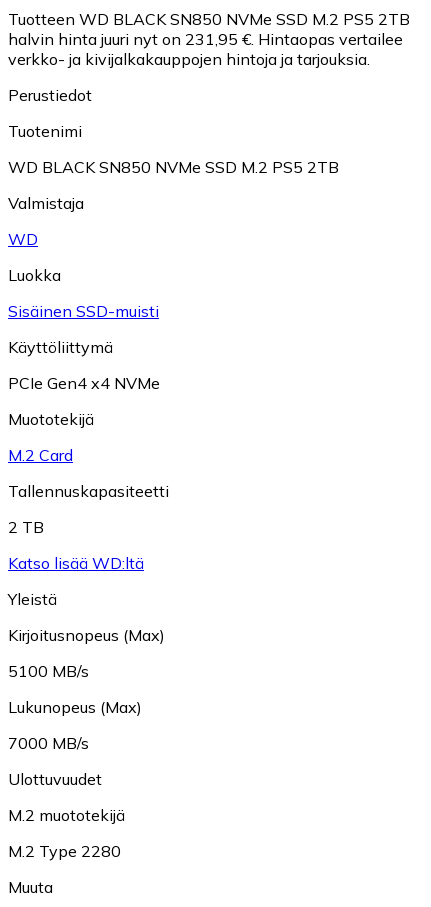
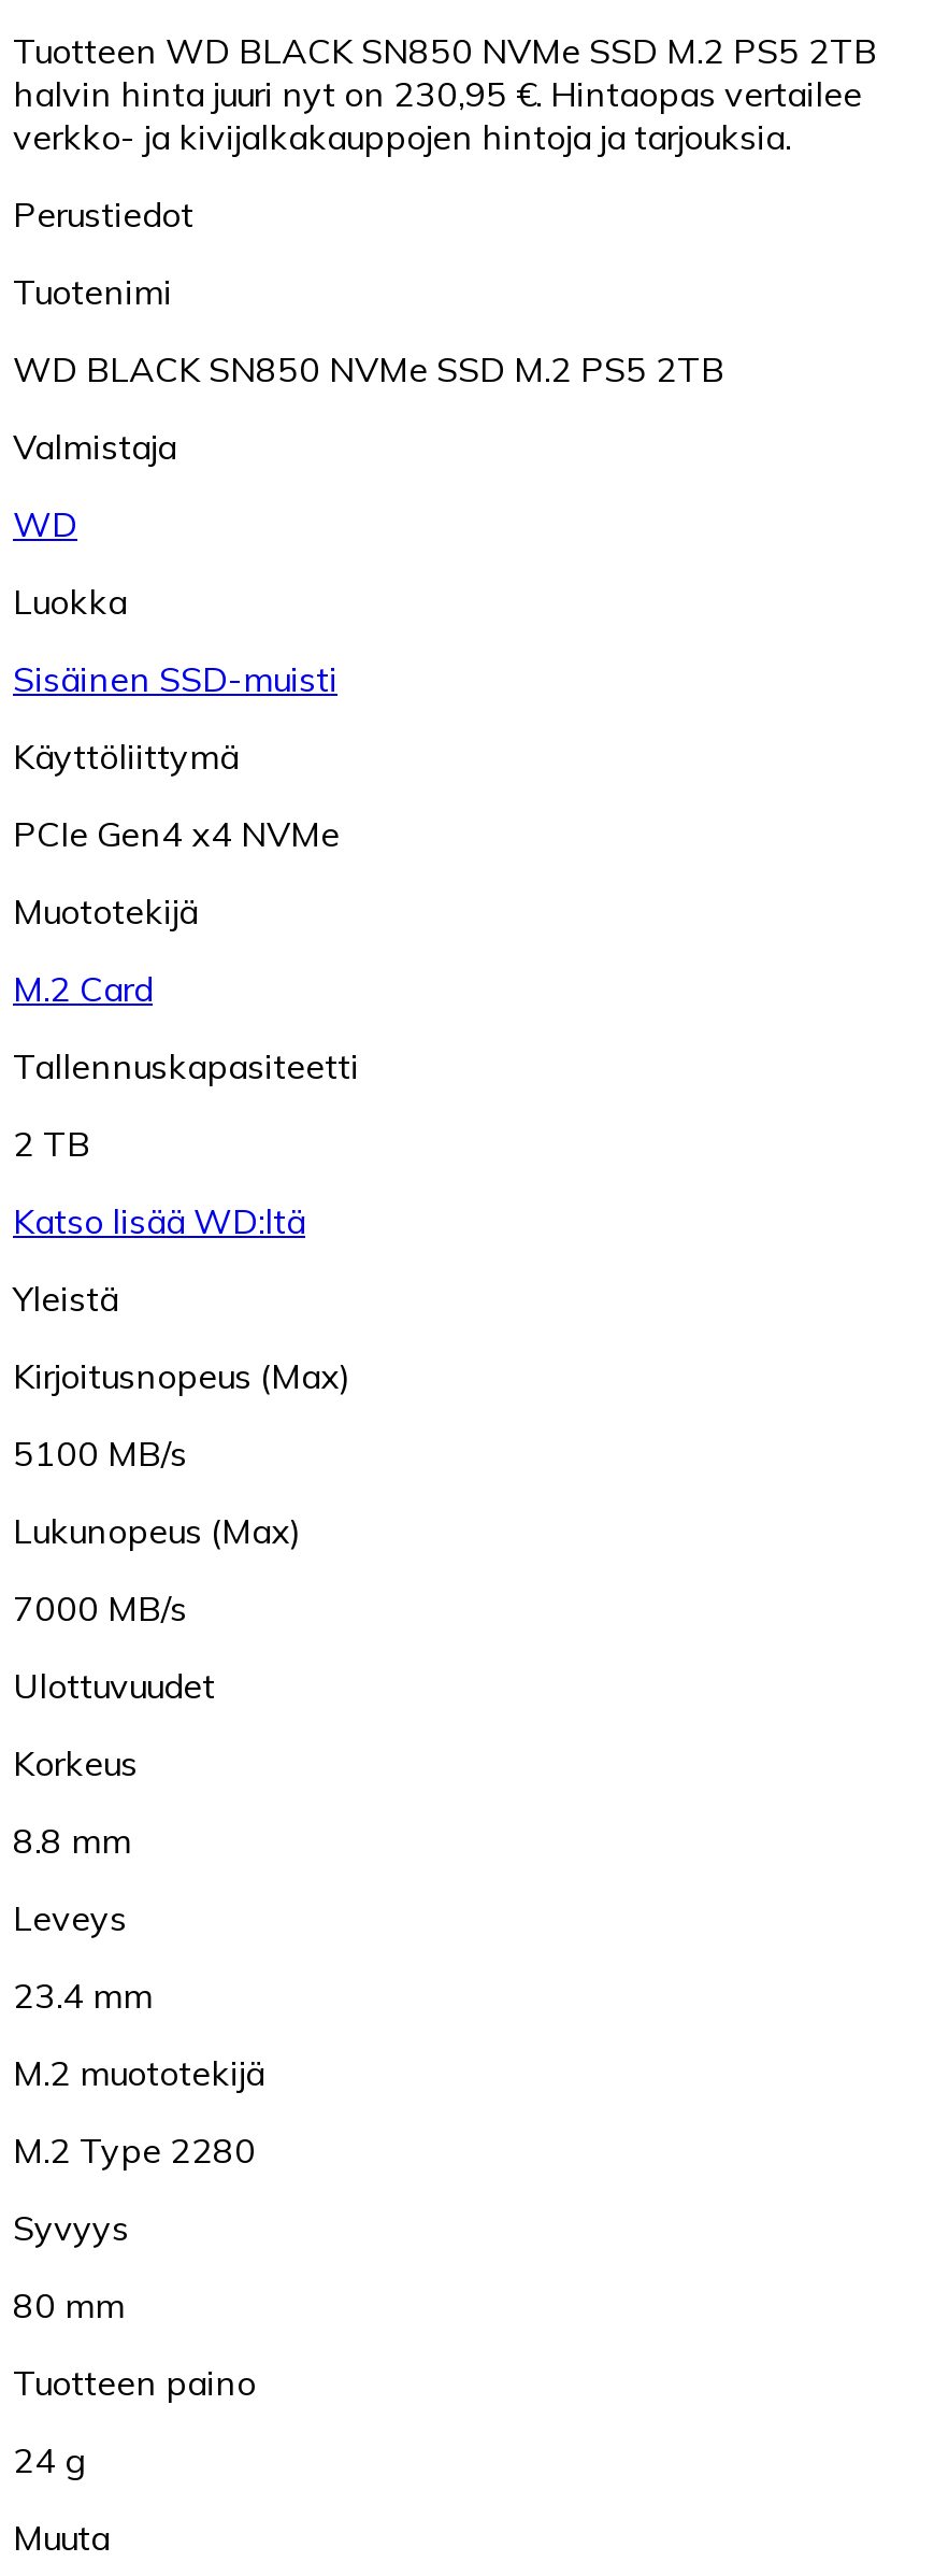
[8,29,403,49] halvin hinta juuri nyt on 231,95 €. Hintaopas vertailee -> [13,72,862,115] halvin hinta juuri nyt on 230,95 €. Hintaopas vertailee
none -> [13,1741,153,2016] Korkeus | 8.8 mm | Leveys | 23.4 mm
none -> [13,2206,256,2481] Syvyys | 80 mm | Tuotteen paino | 24 g

